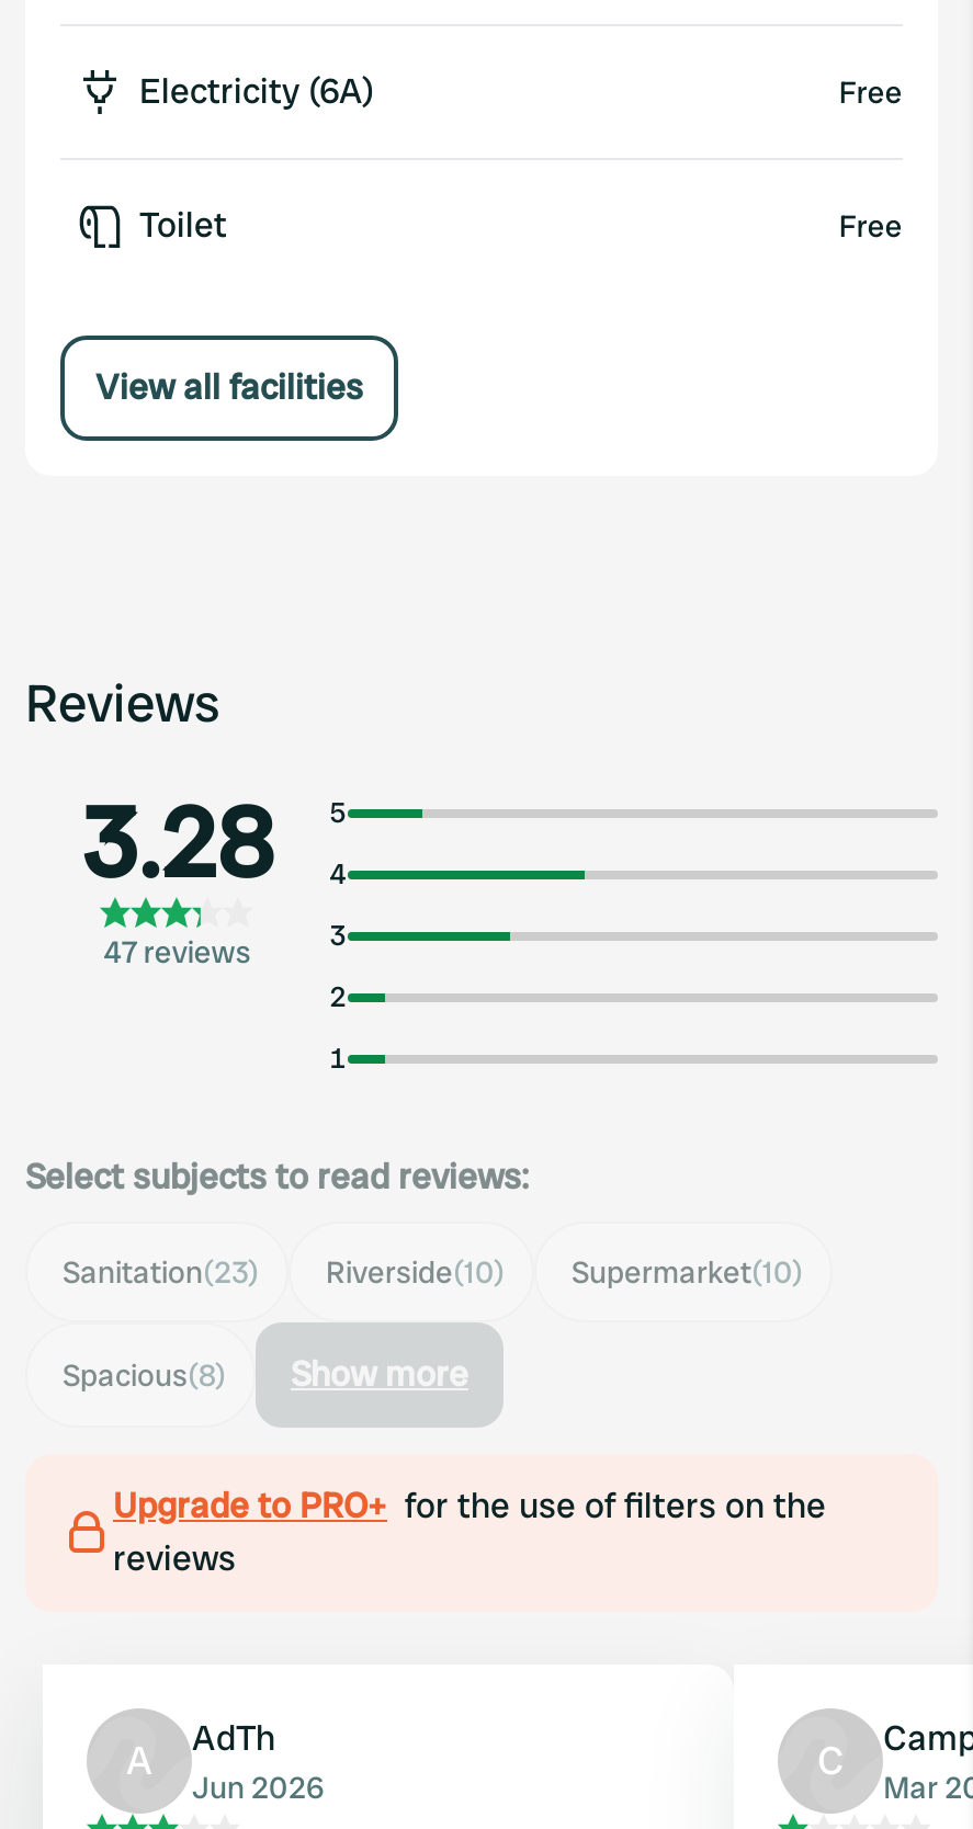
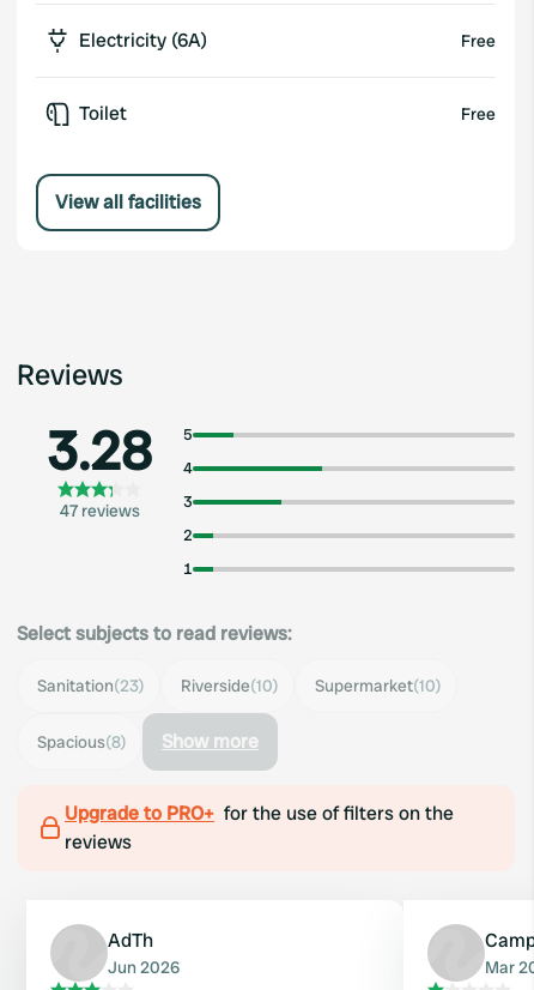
[126,1735,152,1785] A -> none
[817,1735,844,1785] C -> none

